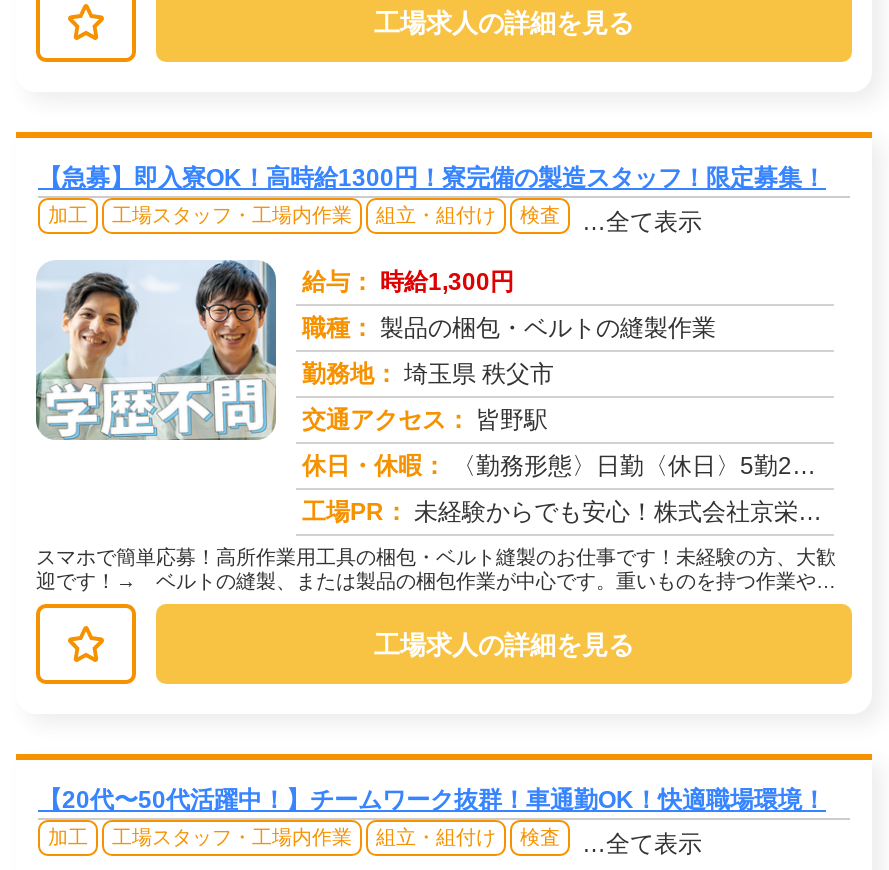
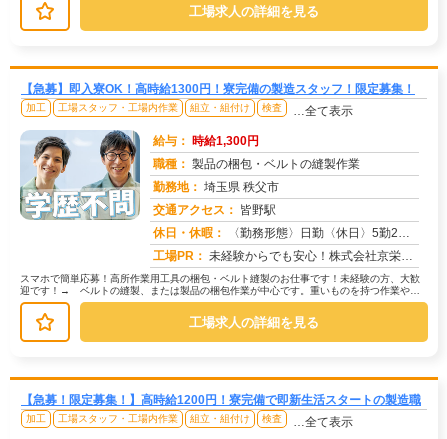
[38,786,826,814] 【20代〜50代活躍中！】チームワーク抜群！車通勤OK！快適職場環境！ -> [21,393,421,407] 【急募！限定募集！】高時給1200円！寮完備で即新生活スタートの製造職

